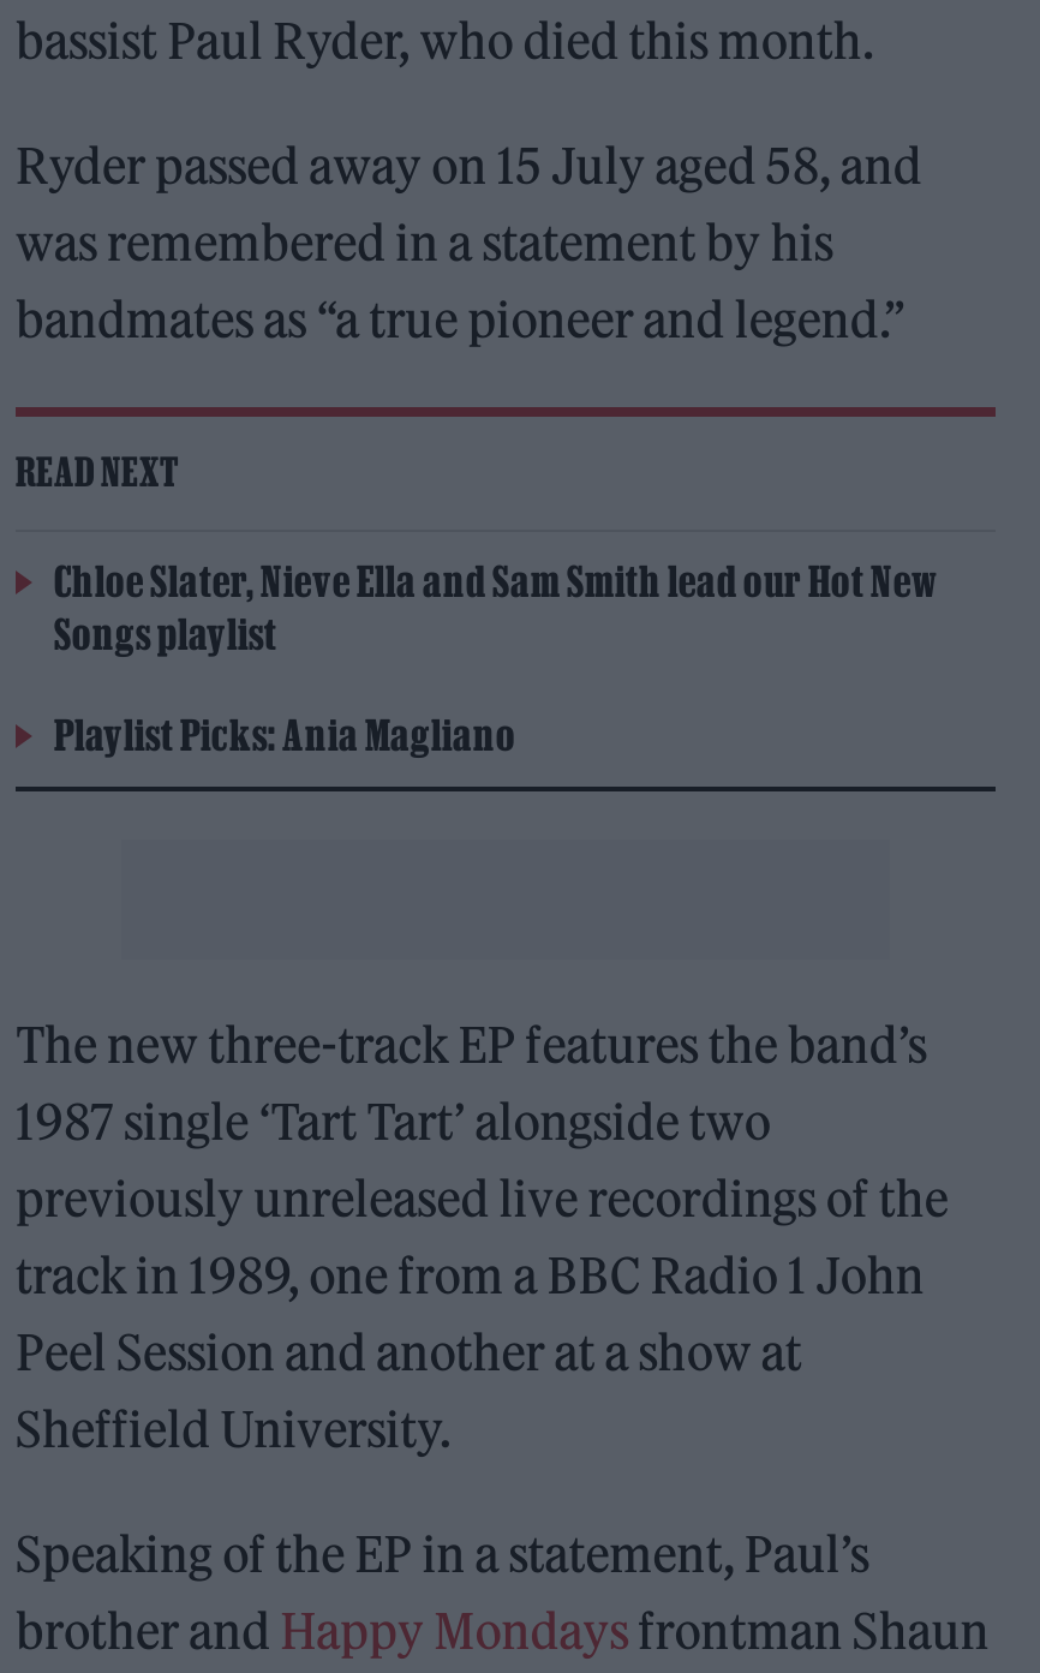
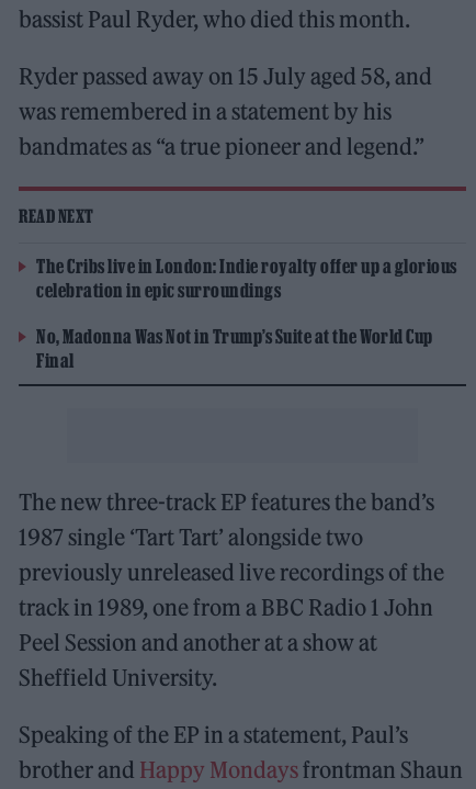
[54,559,937,658] Chloe Slater, Nieve Ella and Sam Smith lead our Hot New | Songs playlist -> [36,255,457,300] The Cribs live in London: Indie royalty offer up a glorious | celebration in epic surroundings
[54,713,516,759] Playlist Picks: Ania Magliano -> [36,326,433,371] No, Madonna Was Not in Trump’s Suite at the World Cup | Final

